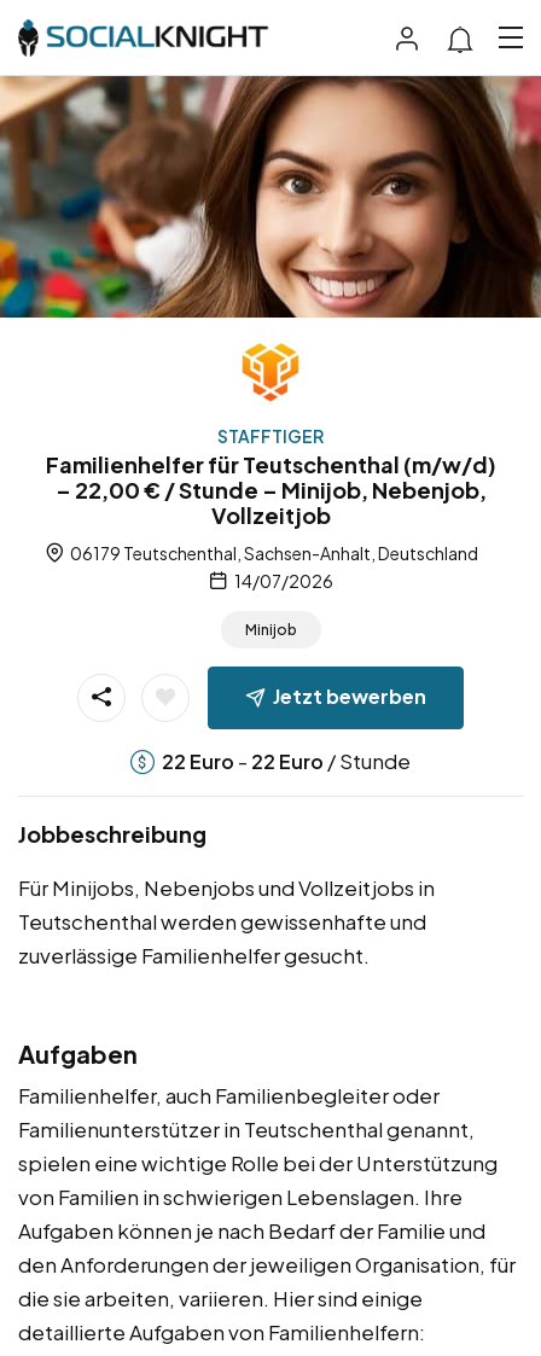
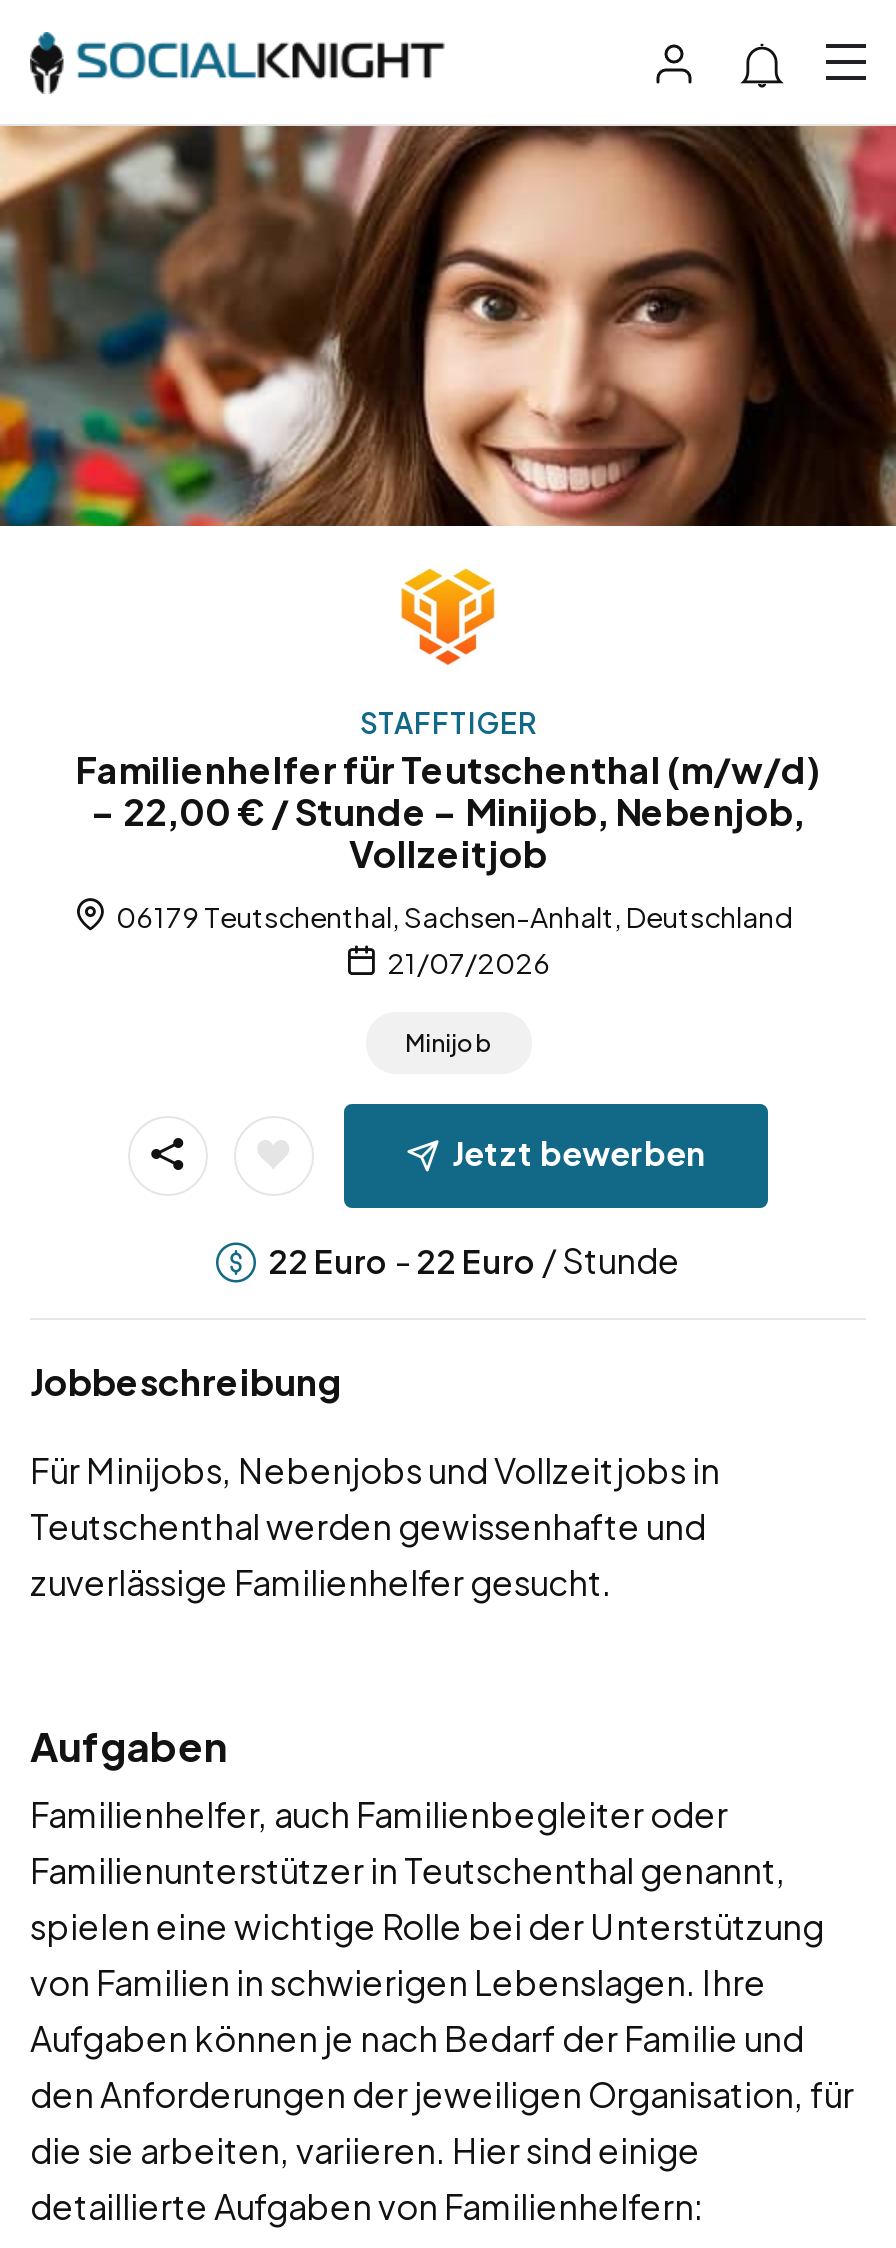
[231,570,333,592] 14/07/2026 -> [383,944,551,980] 21/07/2026

